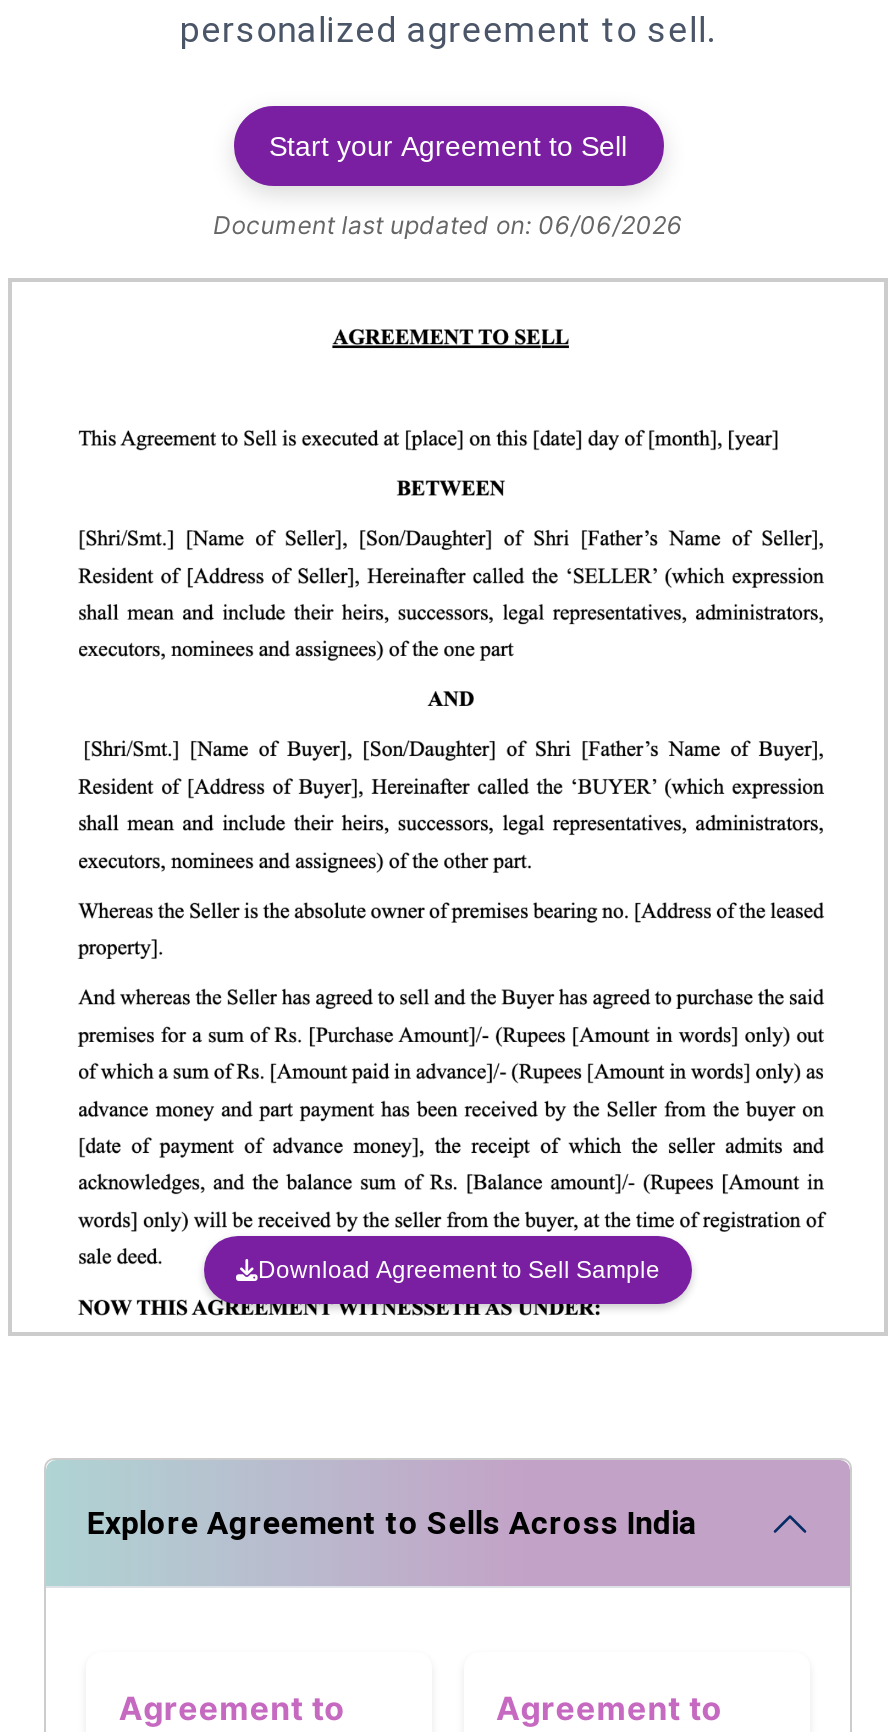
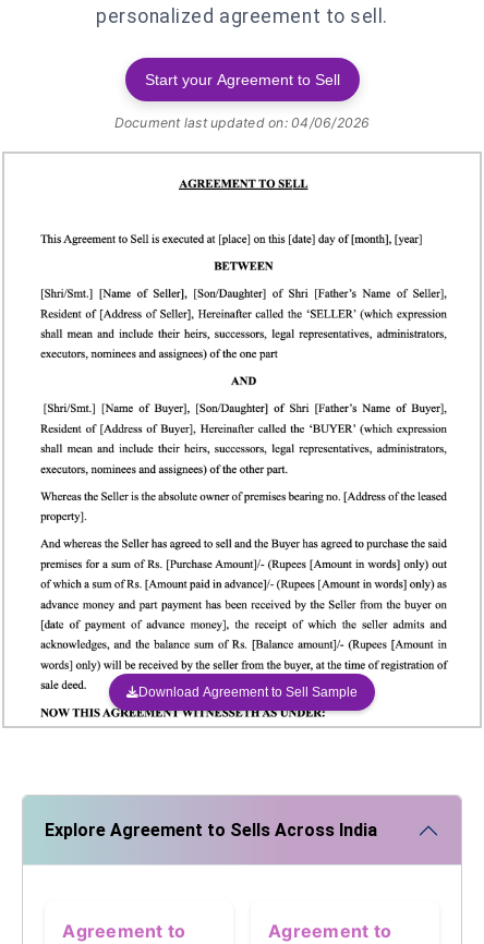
[213,211,683,241] Document last updated on: 06/06/2026 -> [114,115,370,131] Document last updated on: 04/06/2026

